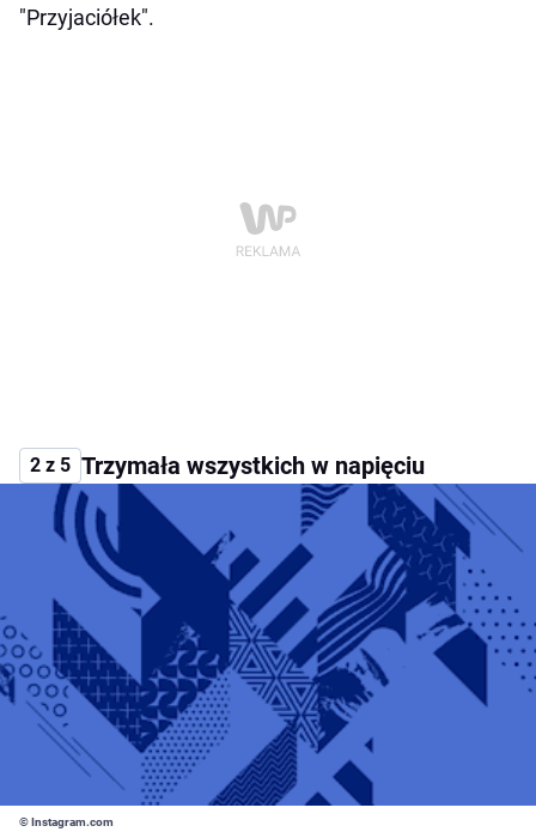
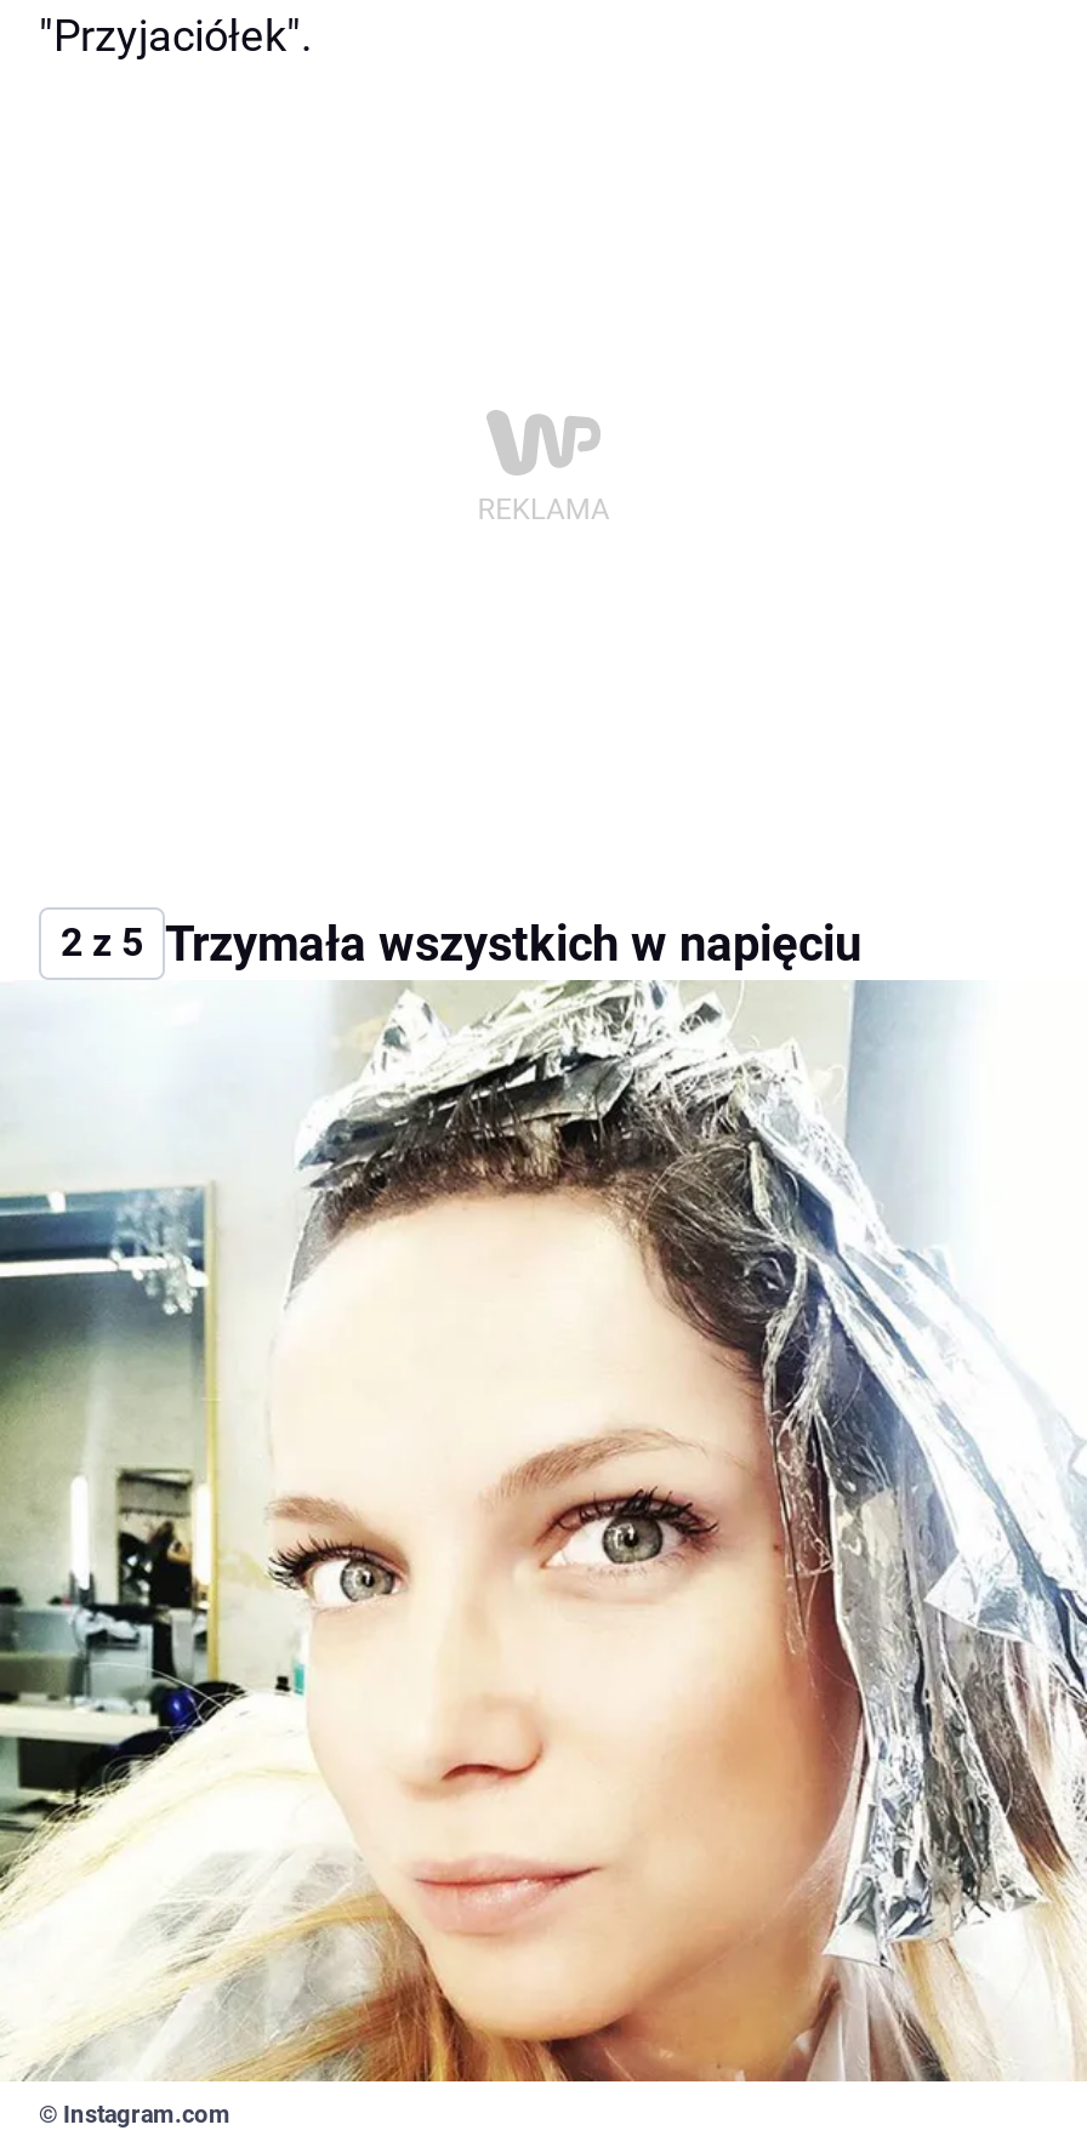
[4,482,532,807] [image] -> [7,978,1080,2084] [image]

